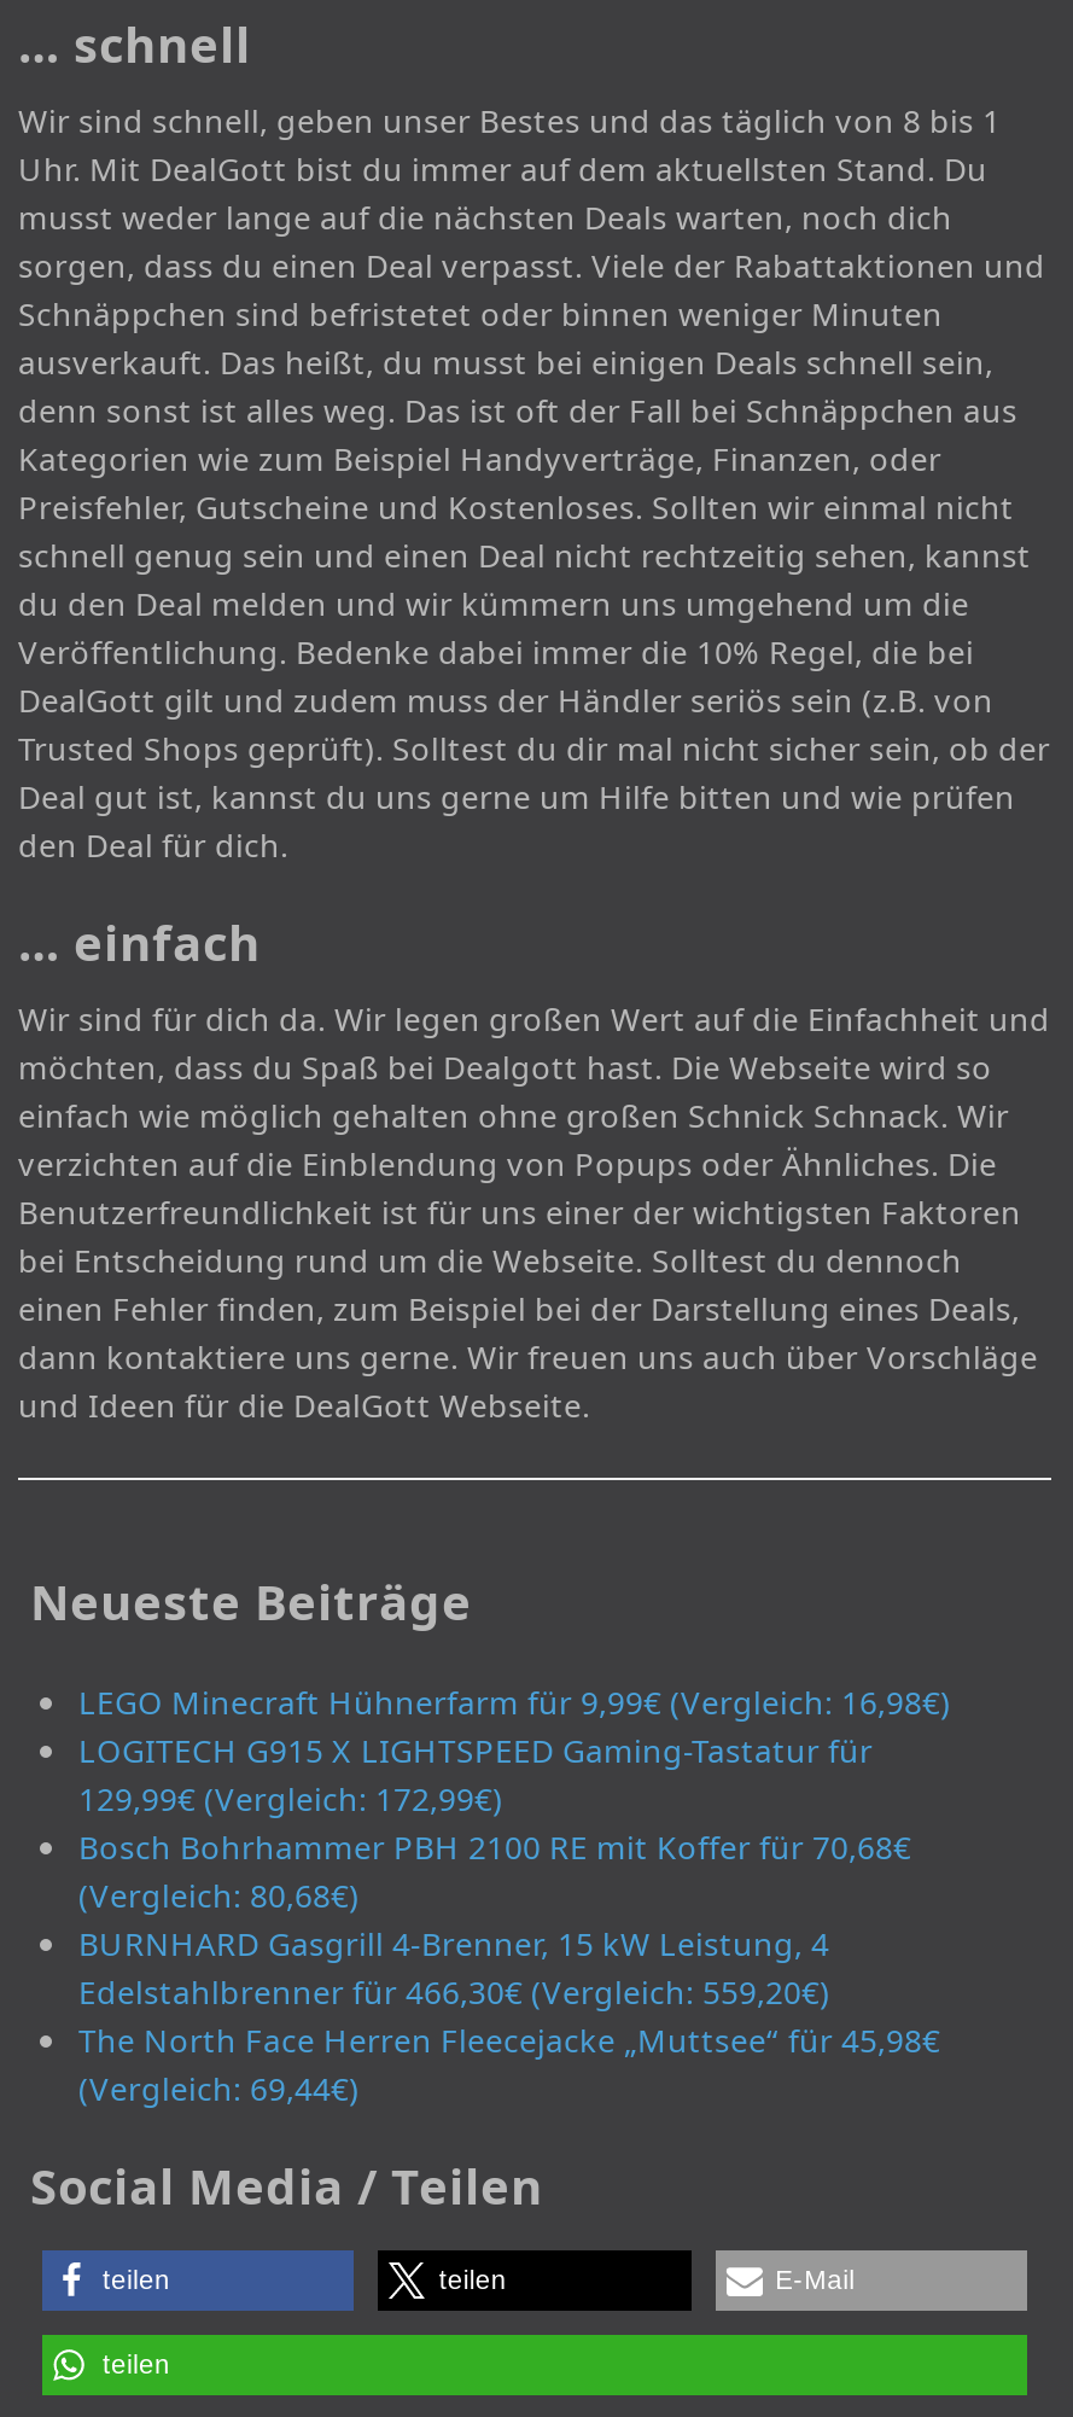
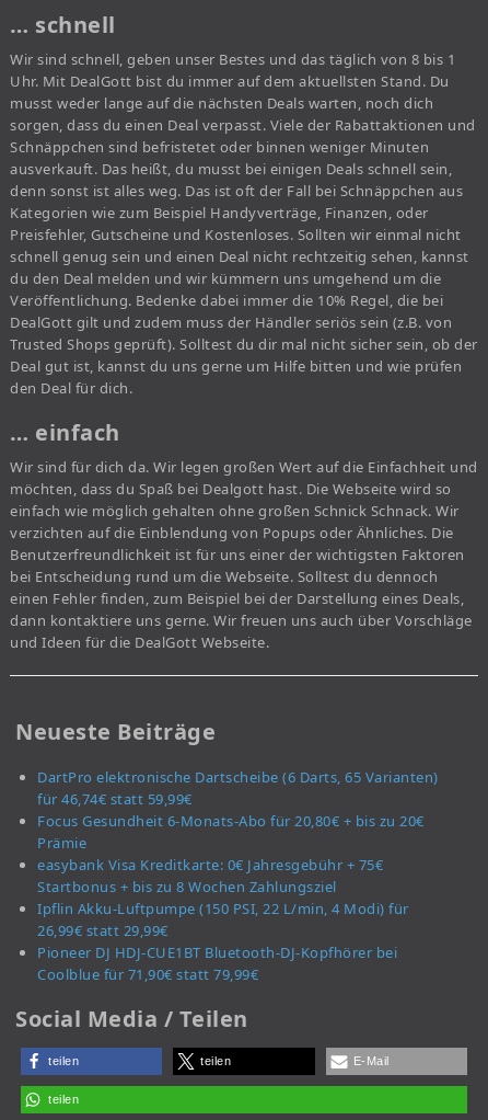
[78,1681,951,2110] LEGO Minecraft Hühnerfarm für 9,99€ (Vergleich: 16,98€) | LOGITECH G915 X LIGHTSPEED Gaming-Tastatur für | 129,99€ (Vergleich: 172,99€) | Bosch Bohrhammer PBH 2100 RE mit Koffer für 70,68€ | (Vergleich: 80,68€) | BURNHARD Gasgrill 4-Brenner, 15 kW Leistung, 4 | Edelstahlbrenner für 466,30€ (Vergleich: 559,20€) | The North Face Herren Fleecejacke „Muttsee“ für 45,98€ | (Vergleich: 69,44€) -> [37,767,438,984] DartPro elektronische Dartscheibe (6 Darts, 65 Varianten) | für 46,74€ statt 59,99€ | Focus Gesundheit 6-Monats-Abo für 20,80€ + bis zu 20€ | Prämie | easybank Visa Kreditkarte: 0€ Jahresgebühr + 75€ | Startbonus + bis zu 8 Wochen Zahlungsziel | Ipflin Akku-Luftpumpe (150 PSI, 22 L/min, 4 Modi) für | 26,99€ statt 29,99€ | Pioneer DJ HDJ-CUE1BT Bluetooth-DJ-Kopfhörer bei | Coolblue für 71,90€ statt 79,99€

